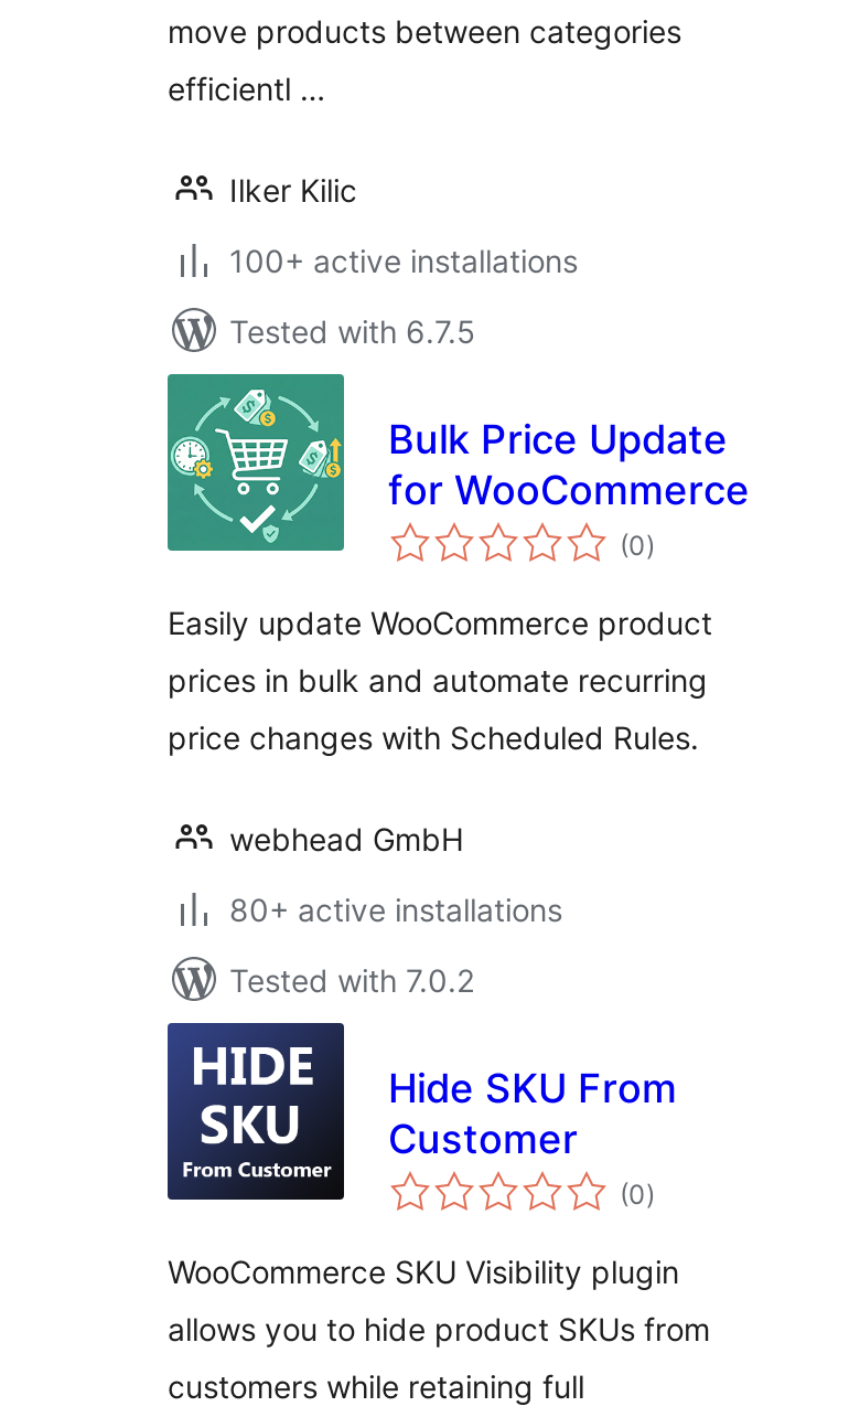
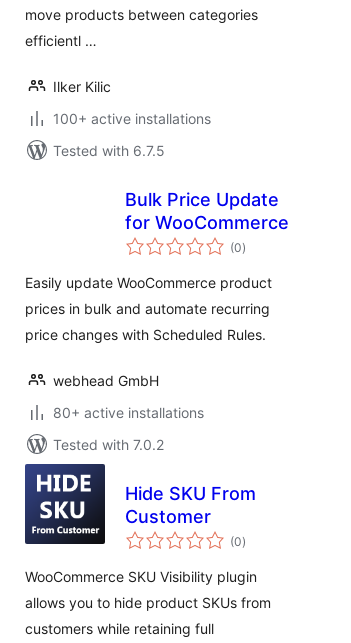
[165,372,346,553] [image] -> none

